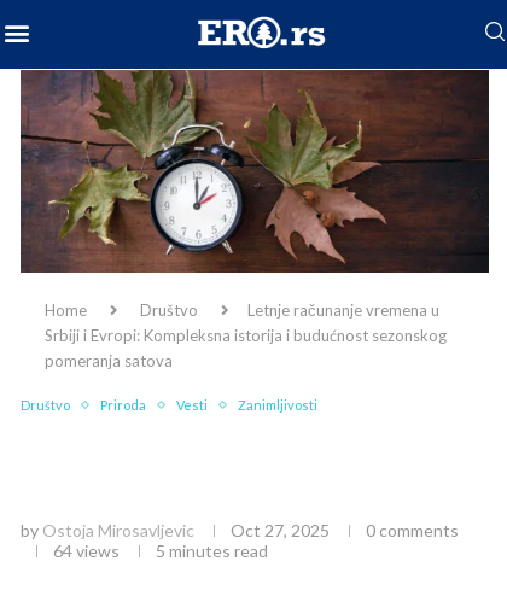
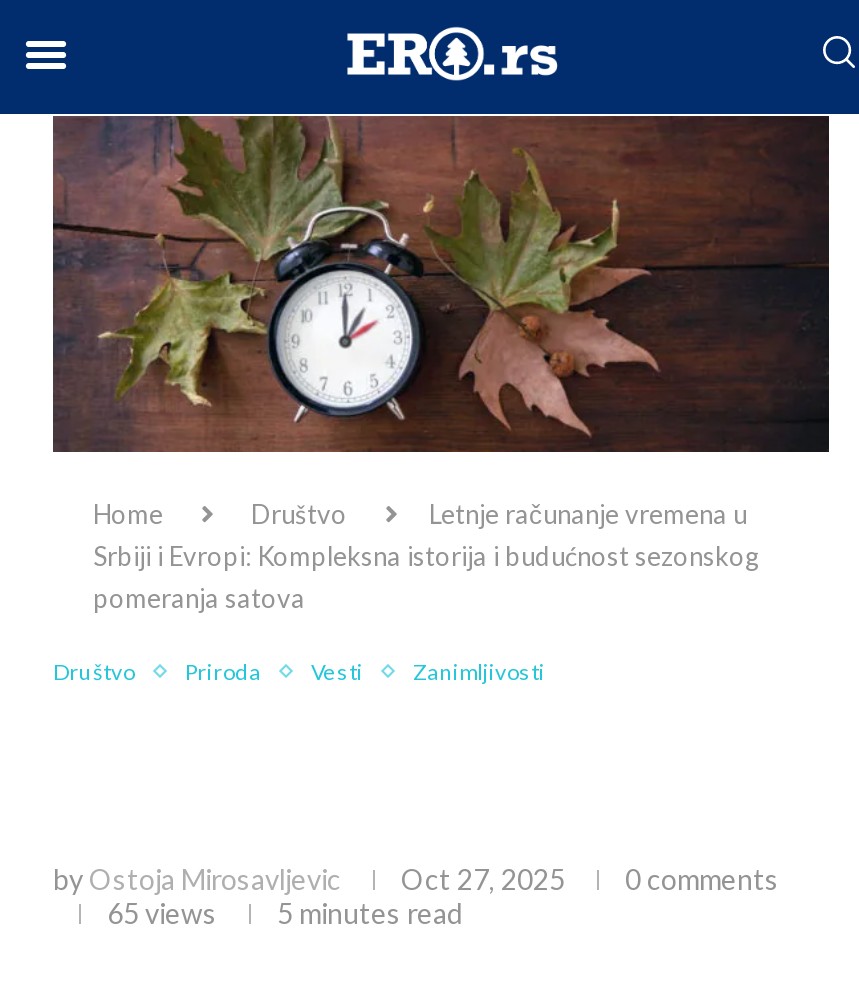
[53,541,268,562] 64 views 5 minutes read -> [107,897,463,931] 65 views 5 minutes read

